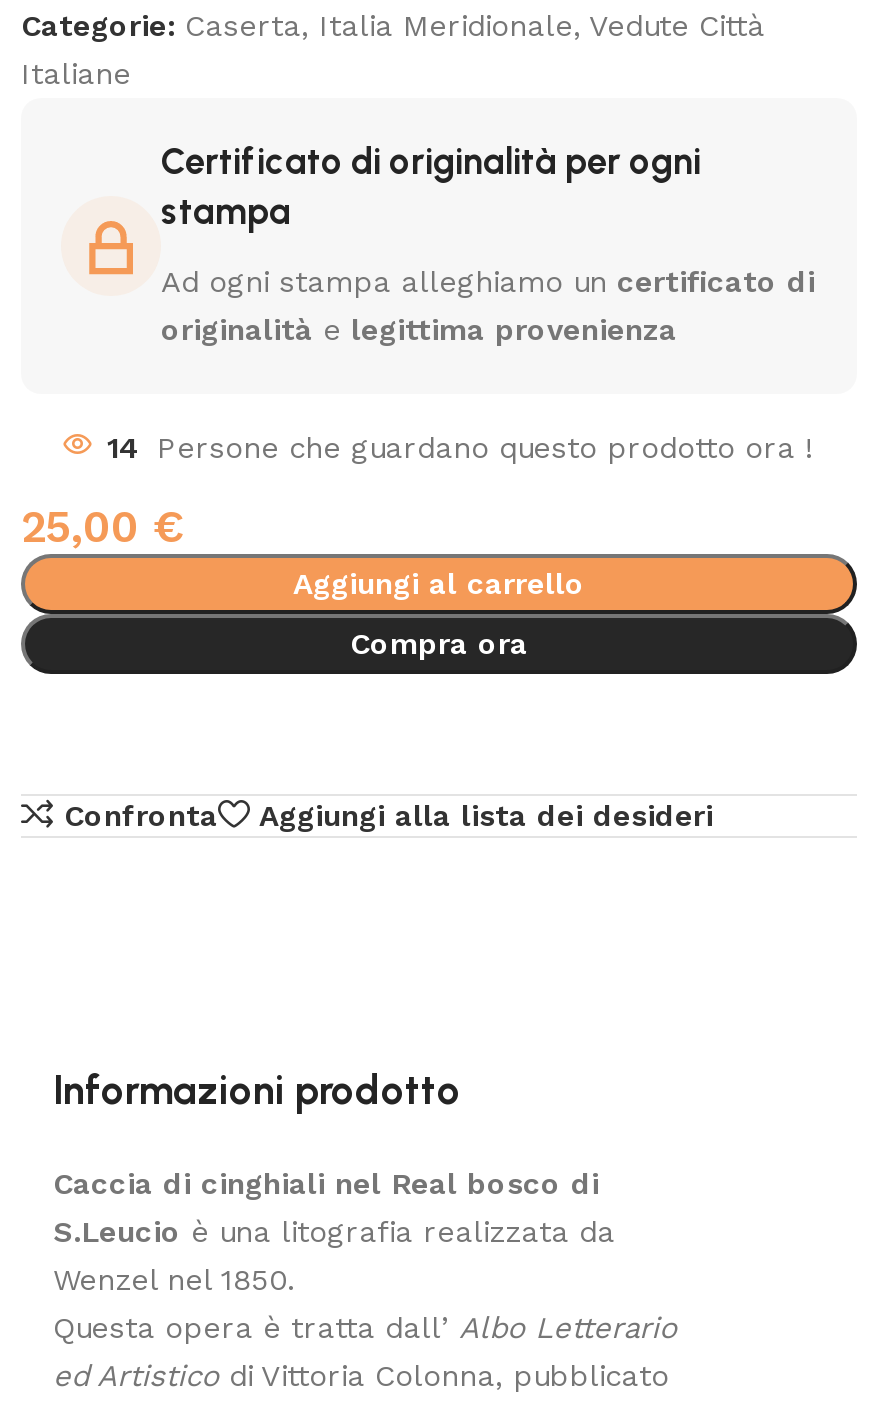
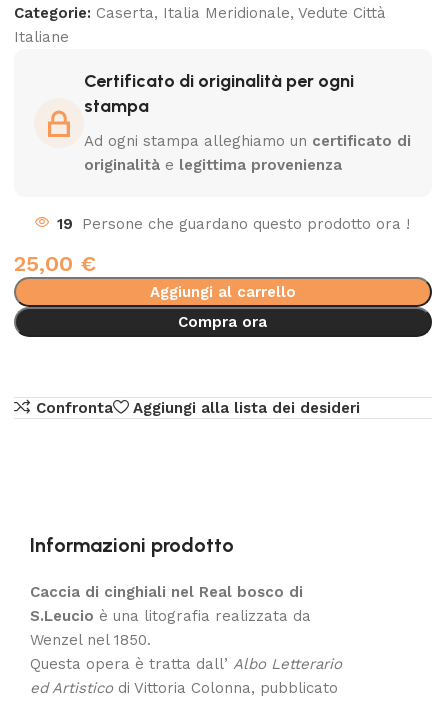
[107,431,813,467] 14 Persone che guardano questo prodotto ora ! -> [57,215,410,233] 19 Persone che guardano questo prodotto ora !

